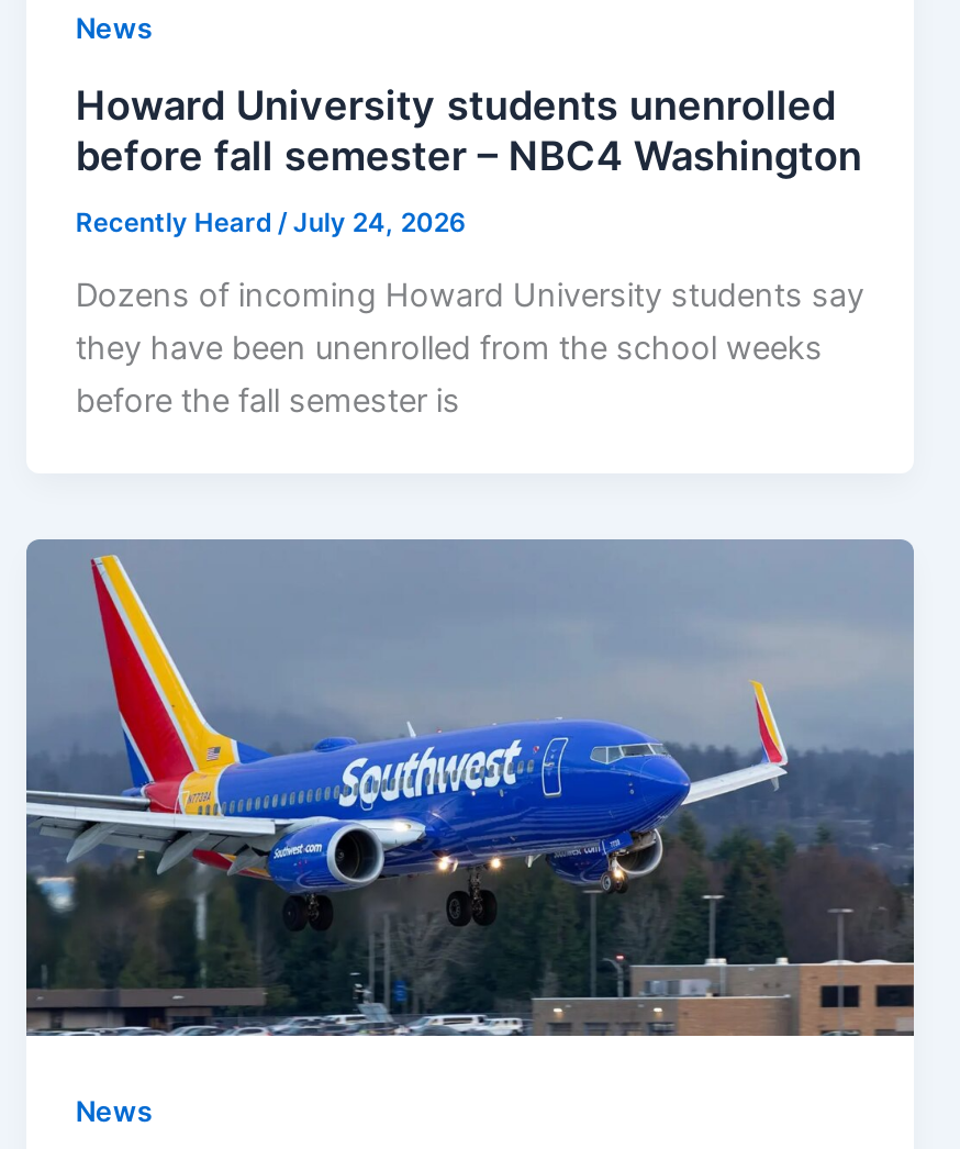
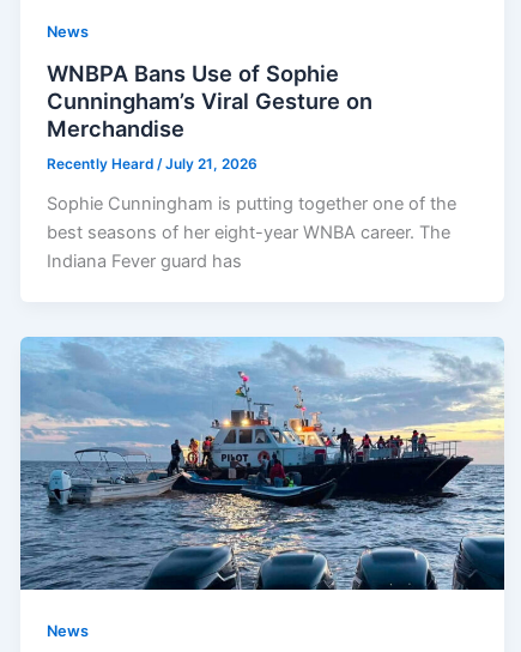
[75,80,862,179] Howard University students unenrolled | before fall semester – NBC4 Washington -> [47,59,373,141] WNBPA Bans Use of Sophie | Cunningham’s Viral Gesture on | Merchandise
[75,208,466,238] Recently Heard / July 24, 2026 -> [47,156,258,173] Recently Heard / July 21, 2026
[75,275,864,420] Dozens of incoming Howard University students say | they have been unenrolled from the school weeks | before the fall semester is -> [47,193,457,272] Sophie Cunningham is putting together one of the | best seasons of her eight-year WNBA career. The | Indiana Fever guard has
[24,538,916,1039] [image] -> [19,319,504,591] [image]

